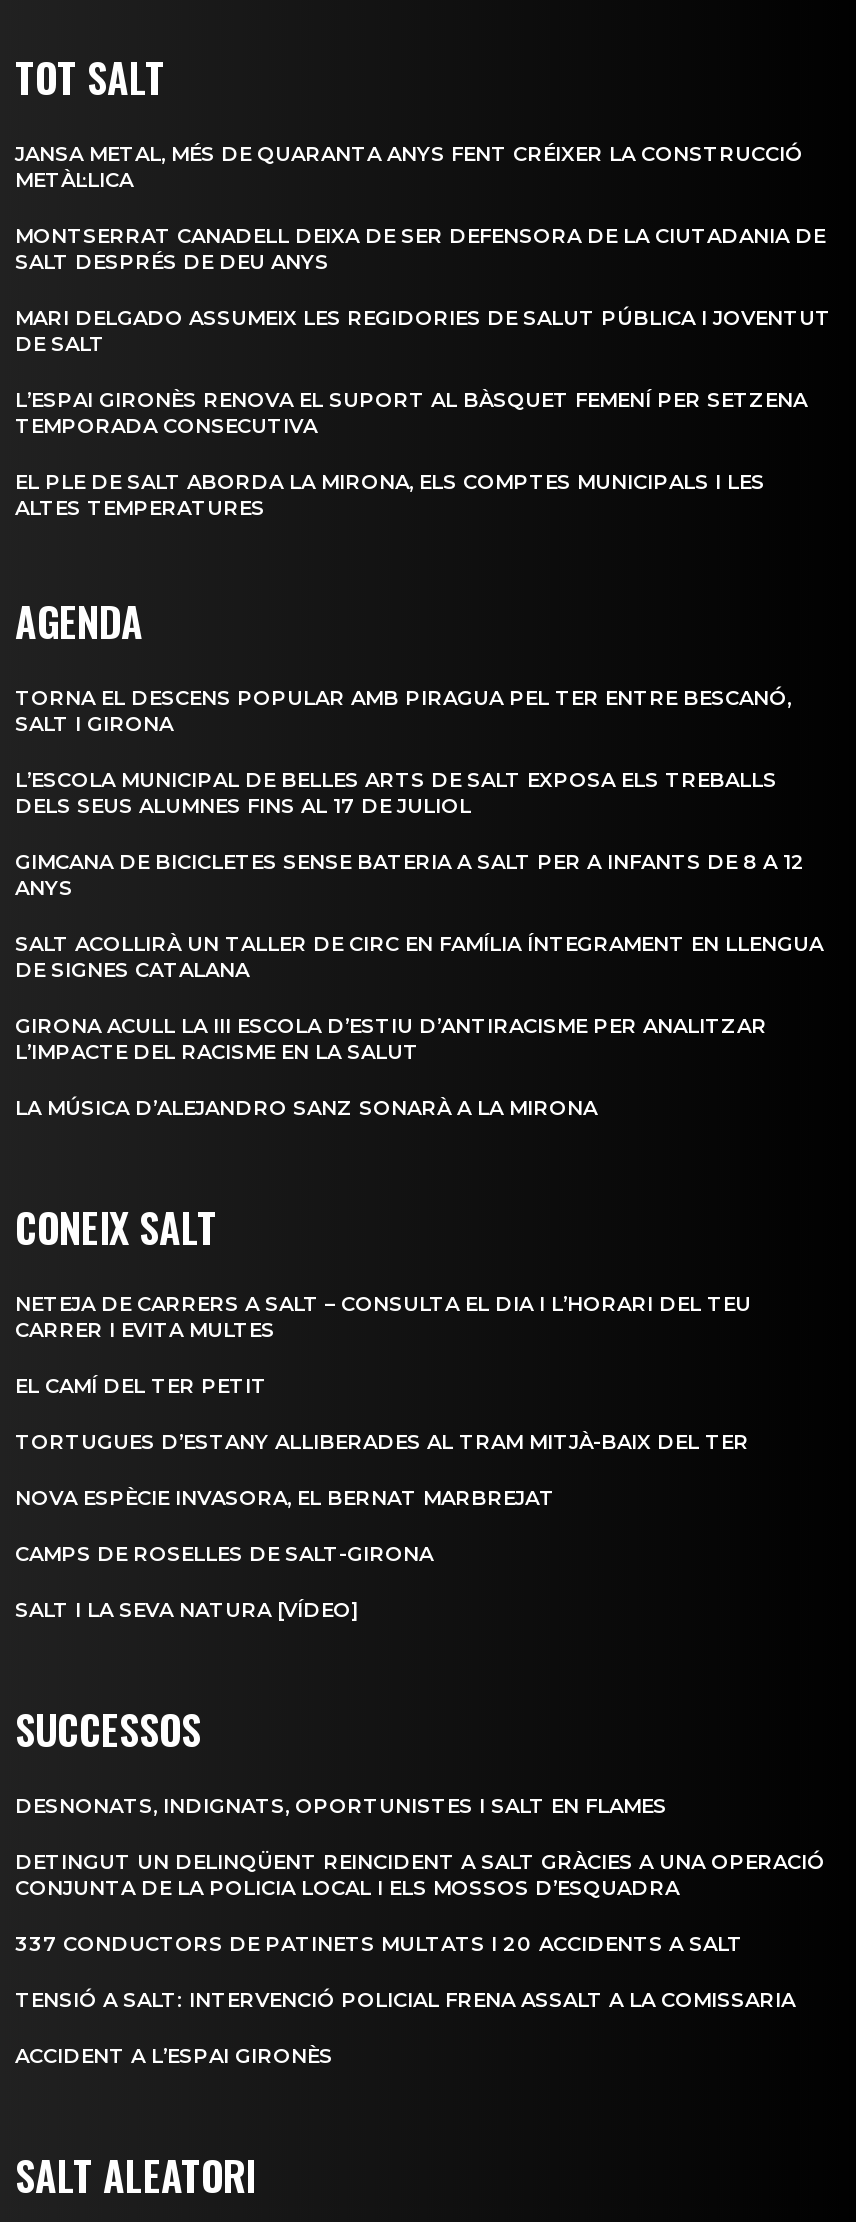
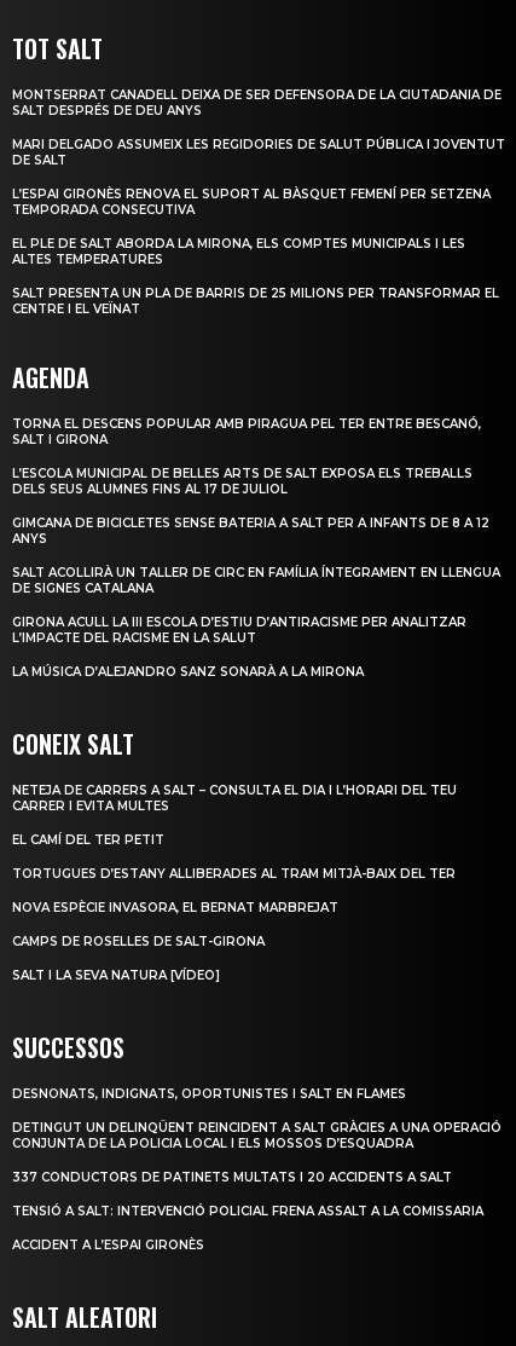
[15,142,803,194] JANSA METAL, MÉS DE QUARANTA ANYS FENT CRÉIXER LA CONSTRUCCIÓ | METÀL·LICA -> none
moved [15,224,831,522] -> [12,87,505,268]: MONTSERRAT CANADELL DEIXA DE SER DEFENSORA DE LA CIUTADANIA DE | SALT DESPRÉS DE DEU ANYS | MARI DELGADO ASSUMEIX LES REGIDORIES DE SALUT PÚBLICA I JOVENTUT | DE SALT | L’ESPAI GIRONÈS RENOVA EL SUPORT AL BÀSQUET FEMENÍ PER SETZENA | TEMPORADA CONSECUTIVA | EL PLE DE SALT ABORDA LA MIRONA, ELS COMPTES MUNICIPALS I LES | ALTES TEMPERATURES
none -> [12,286,499,317] SALT PRESENTA UN PLA DE BARRIS DE 25 MILIONS PER TRANSFORMAR EL | CENTRE I EL VEÏNAT

